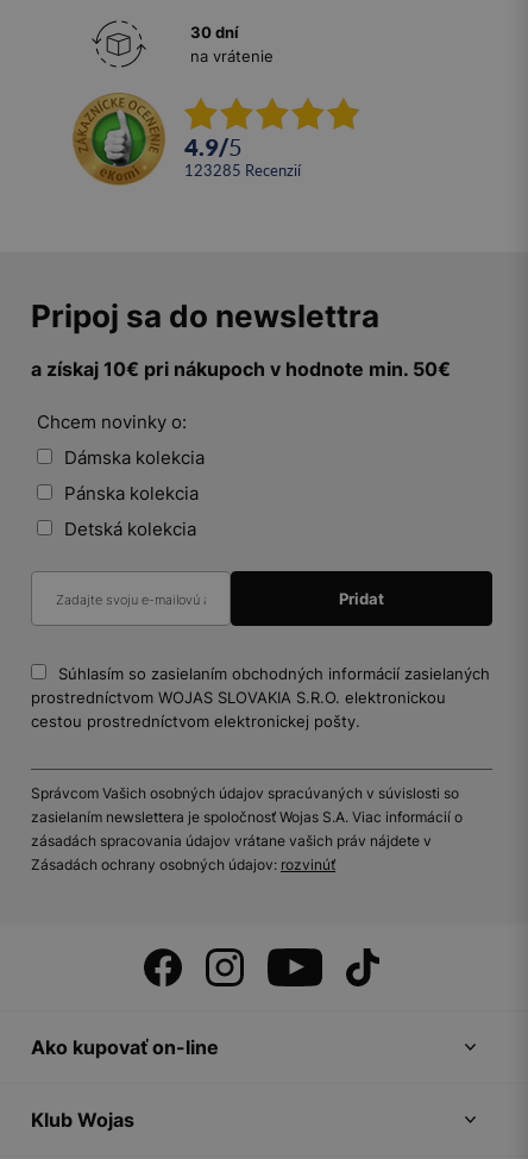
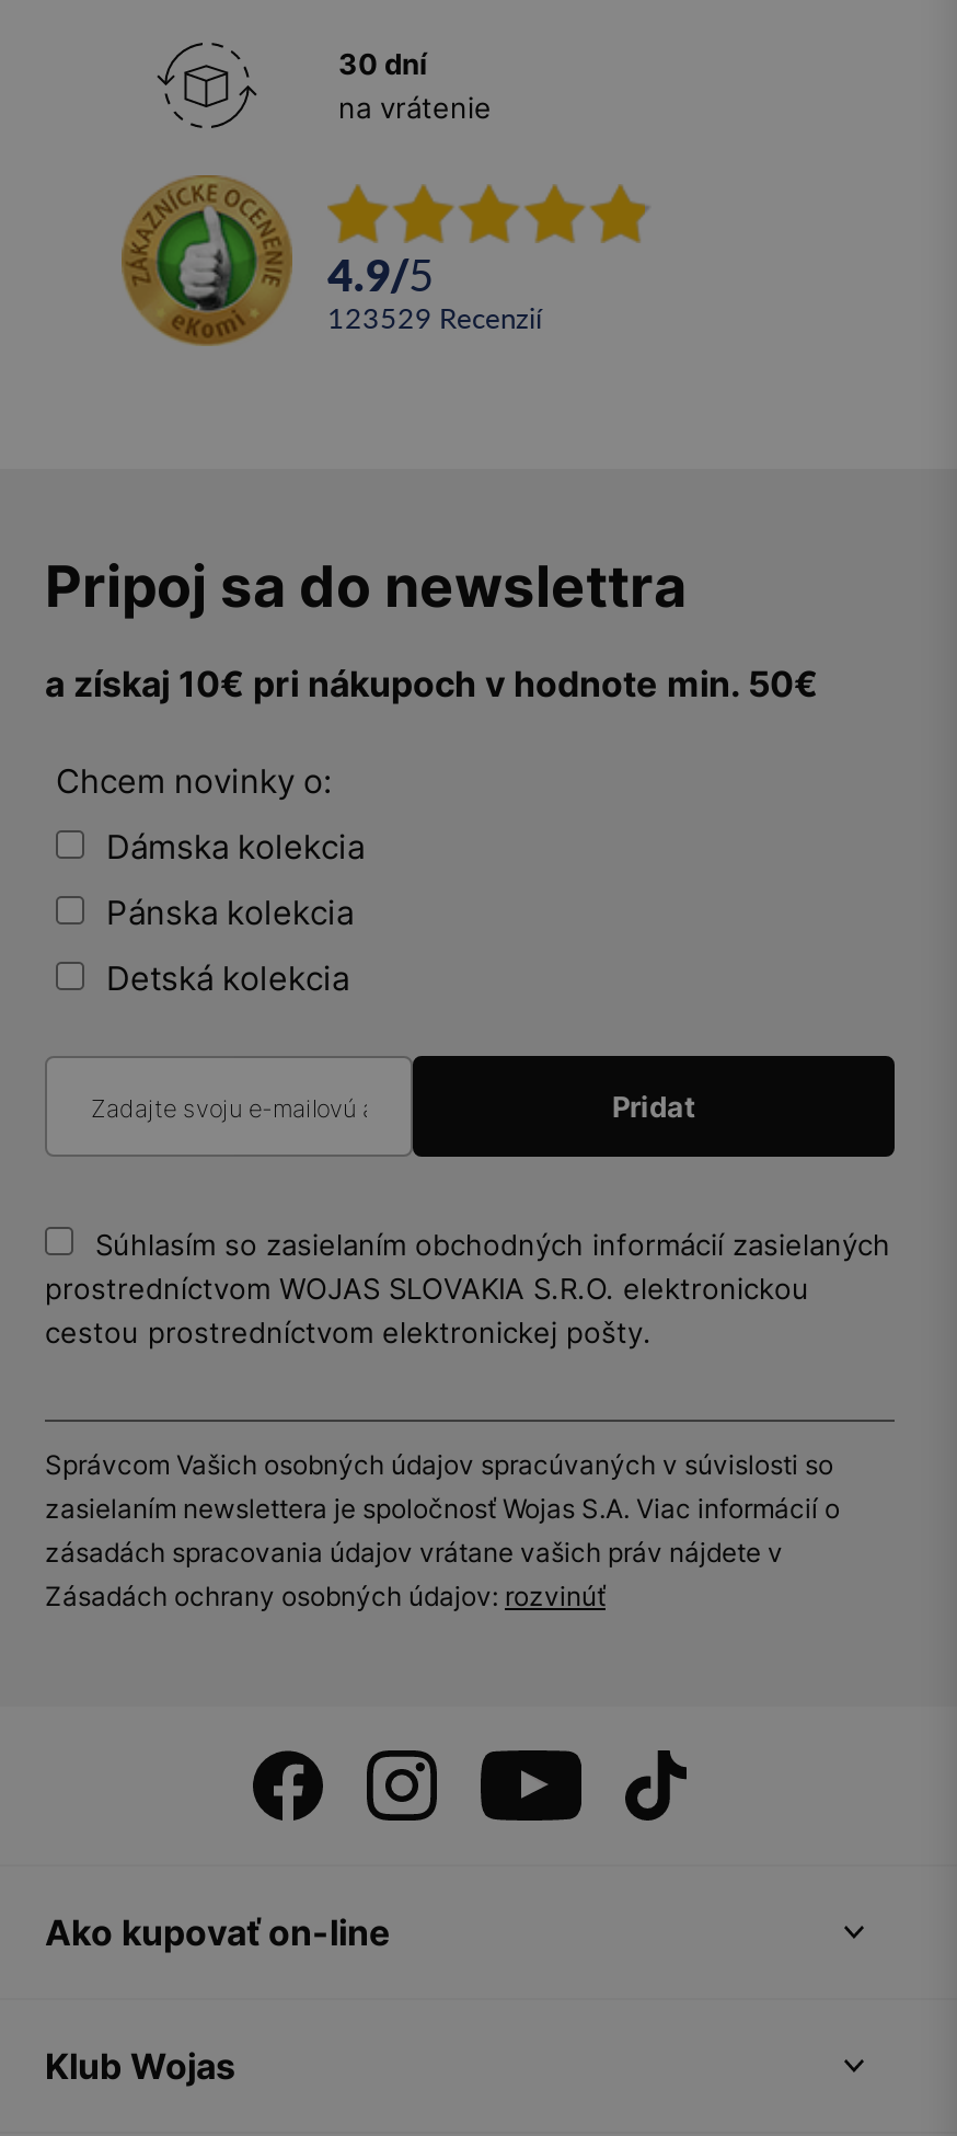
[184,160,301,179] 123285 recenzií -> [327,299,542,334] 123529 recenzií

